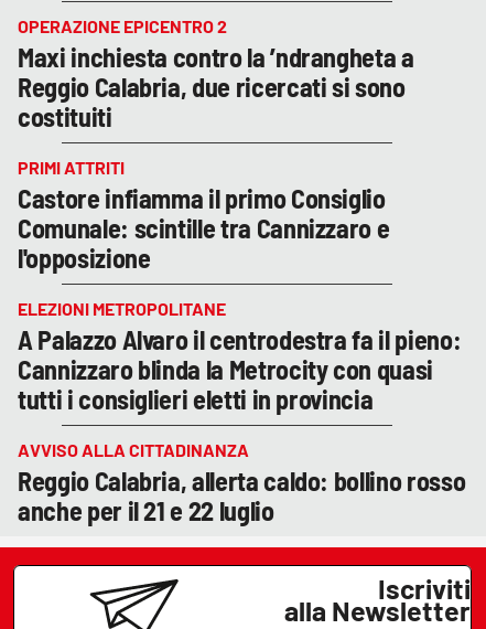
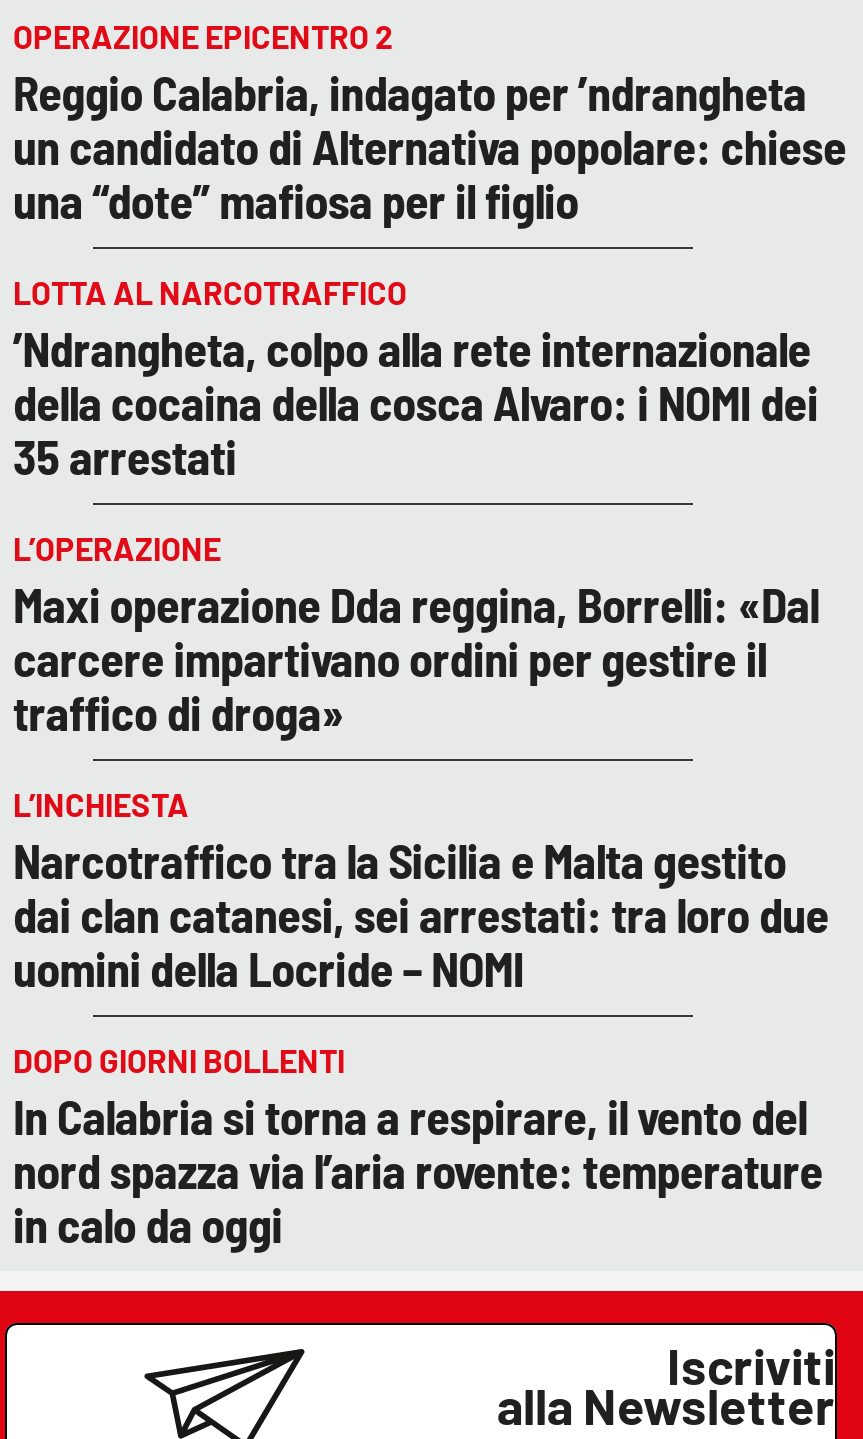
[18,40,465,526] Maxi inchiesta contro la ’ndrangheta a | Reggio Calabria, due ricercati si sono | costituiti | PRIMI ATTRITI | Castore infiamma il primo Consiglio | Comunale: scintille tra Cannizzaro e | l'opposizione | ELEZIONI METROPOLITANE | A Palazzo Alvaro il centrodestra fa il pieno: | Cannizzaro blinda la Metrocity con quasi | tutti i consiglieri eletti in provincia | AVVISO ALLA CITTADINANZA | Reggio Calabria, allerta caldo: bollino rosso | anche per il 21 e 22 luglio -> [13,62,846,1252] Reggio Calabria, indagato per ’ndrangheta | un candidato di Alternativa popolare: chiese | una “dote” mafiosa per il figlio | LOTTA AL NARCOTRAFFICO | ’Ndrangheta, colpo alla rete internazionale | della cocaina della cosca Alvaro: i NOMI dei | 35 arrestati | L’OPERAZIONE | Maxi operazione Dda reggina, Borrelli: «Dal | carcere impartivano ordini per gestire il | traffico di droga» | L’INCHIESTA | Narcotraffico tra la Sicilia e Malta gestito | dai clan catanesi, sei arrestati: tra loro due | uomini della Locride – NOMI | DOPO GIORNI BOLLENTI | In Calabria si torna a respirare, il vento del | nord spazza via l’aria rovente: temperature | in calo da oggi

